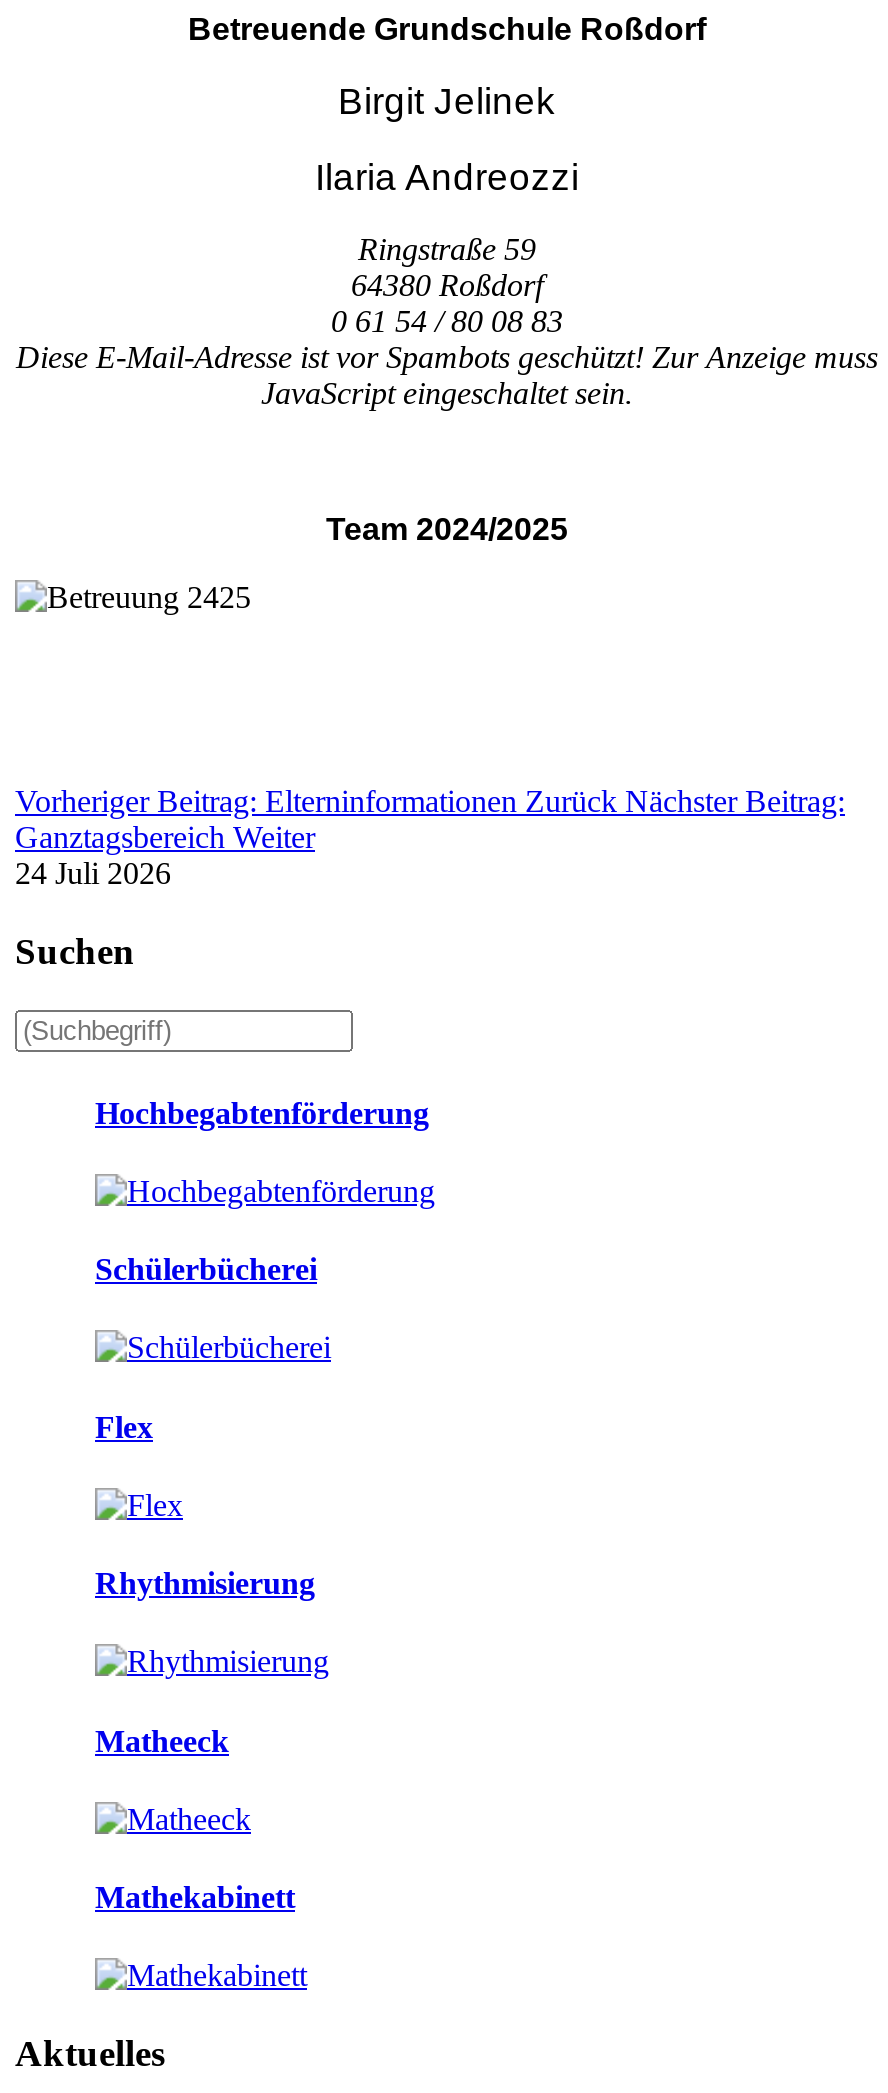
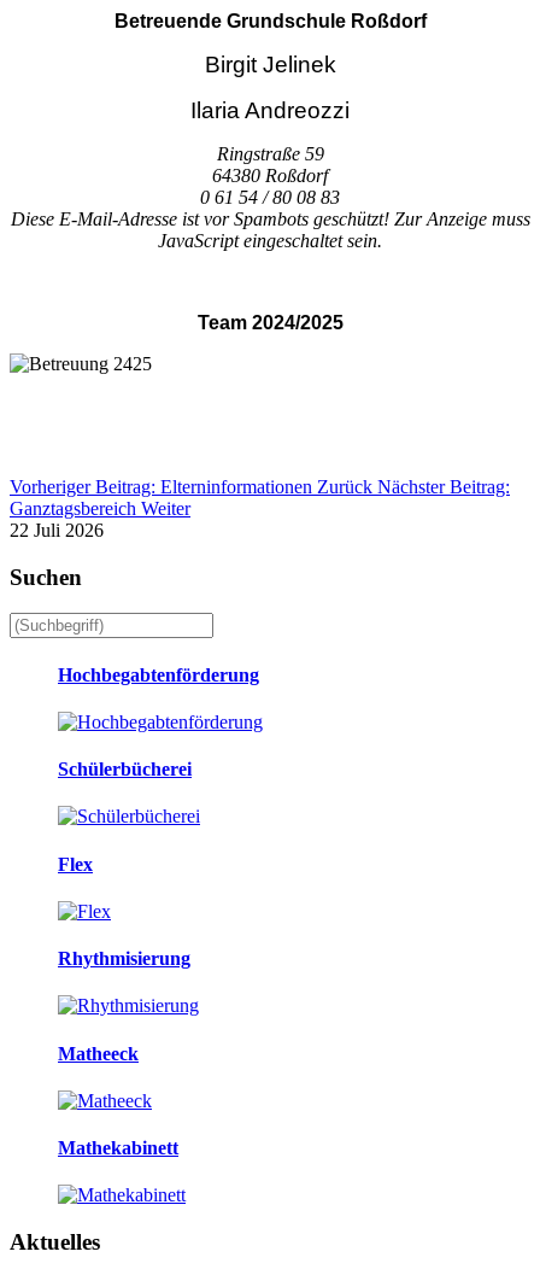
[15,856,171,890] 24 Juli 2026 -> [10,520,104,540] 22 Juli 2026

